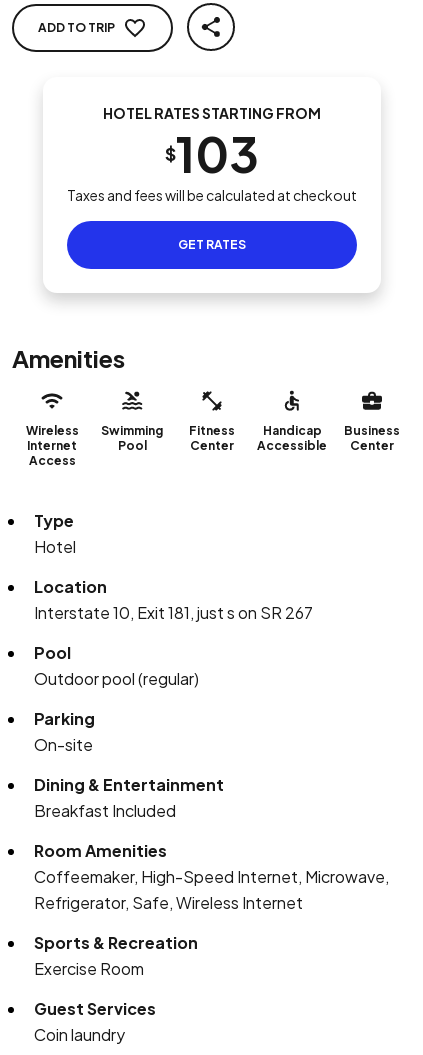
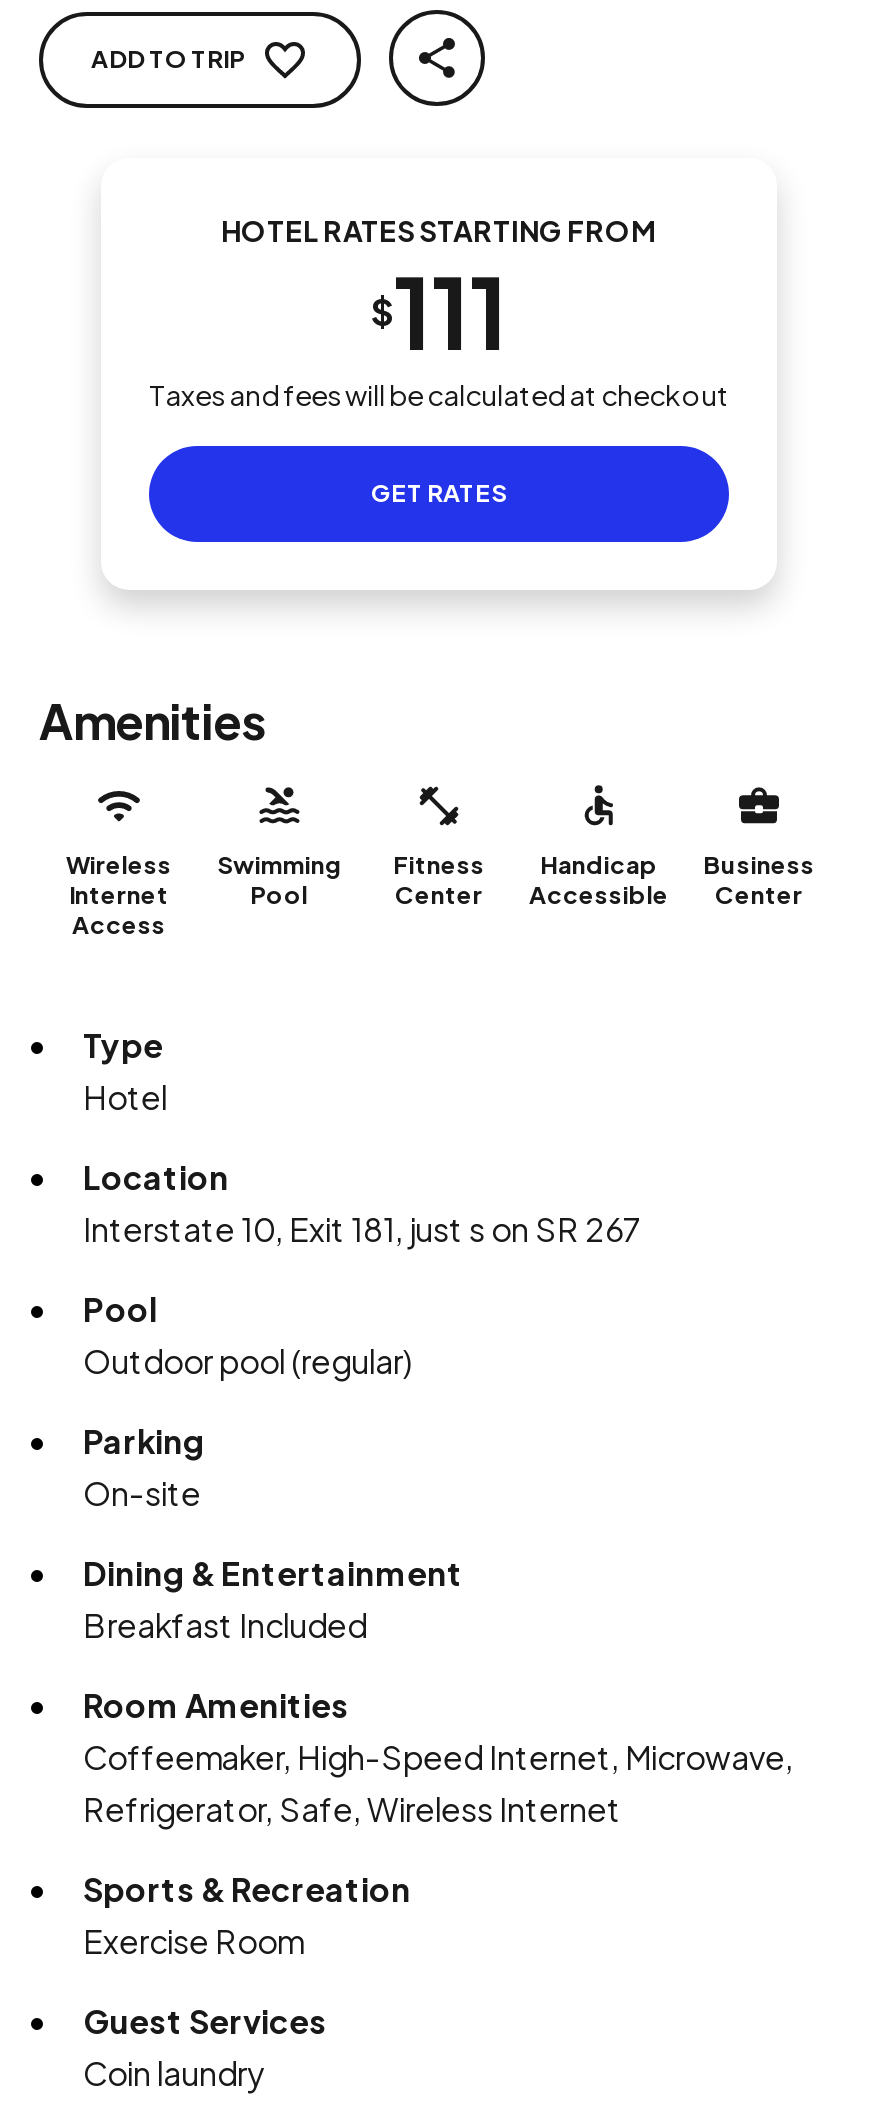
[165,123,259,184] $103 -> [371,250,507,372] $111

